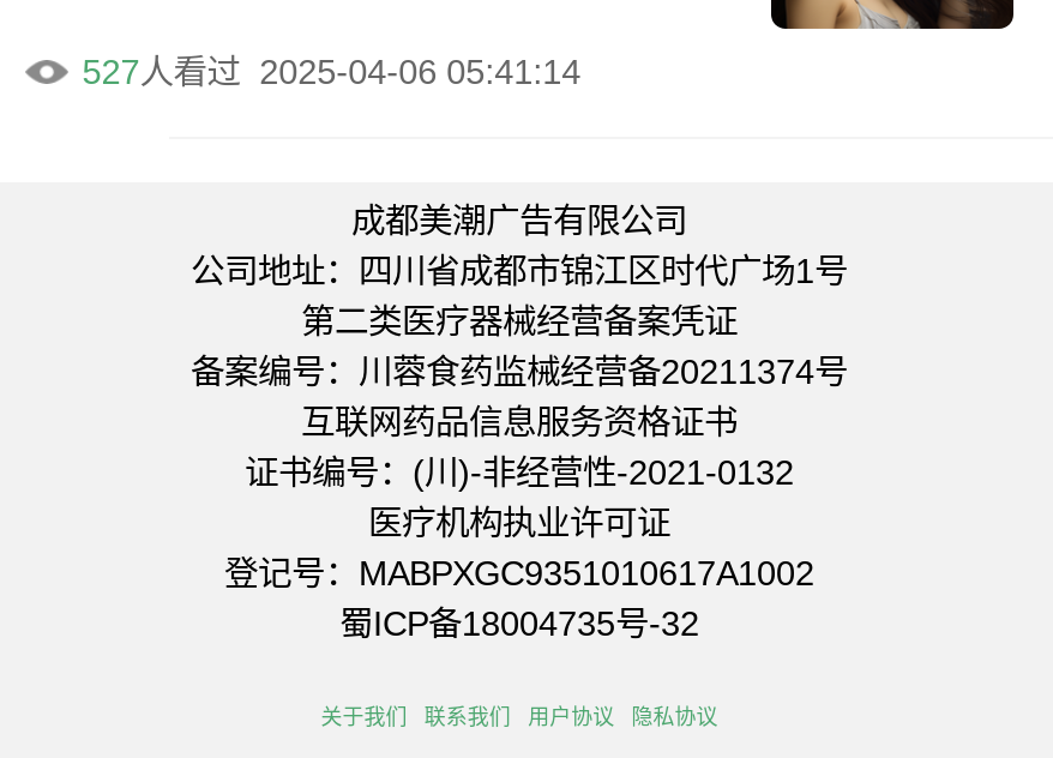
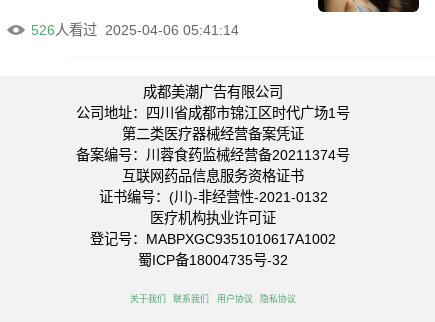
[82,52,581,90] 527人看过 2025-04-06 05:41:14 -> [31,22,239,38] 526人看过 2025-04-06 05:41:14

